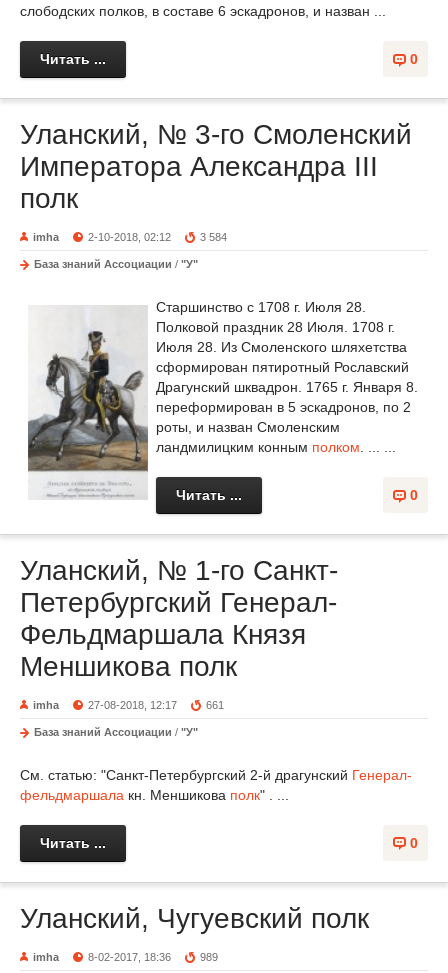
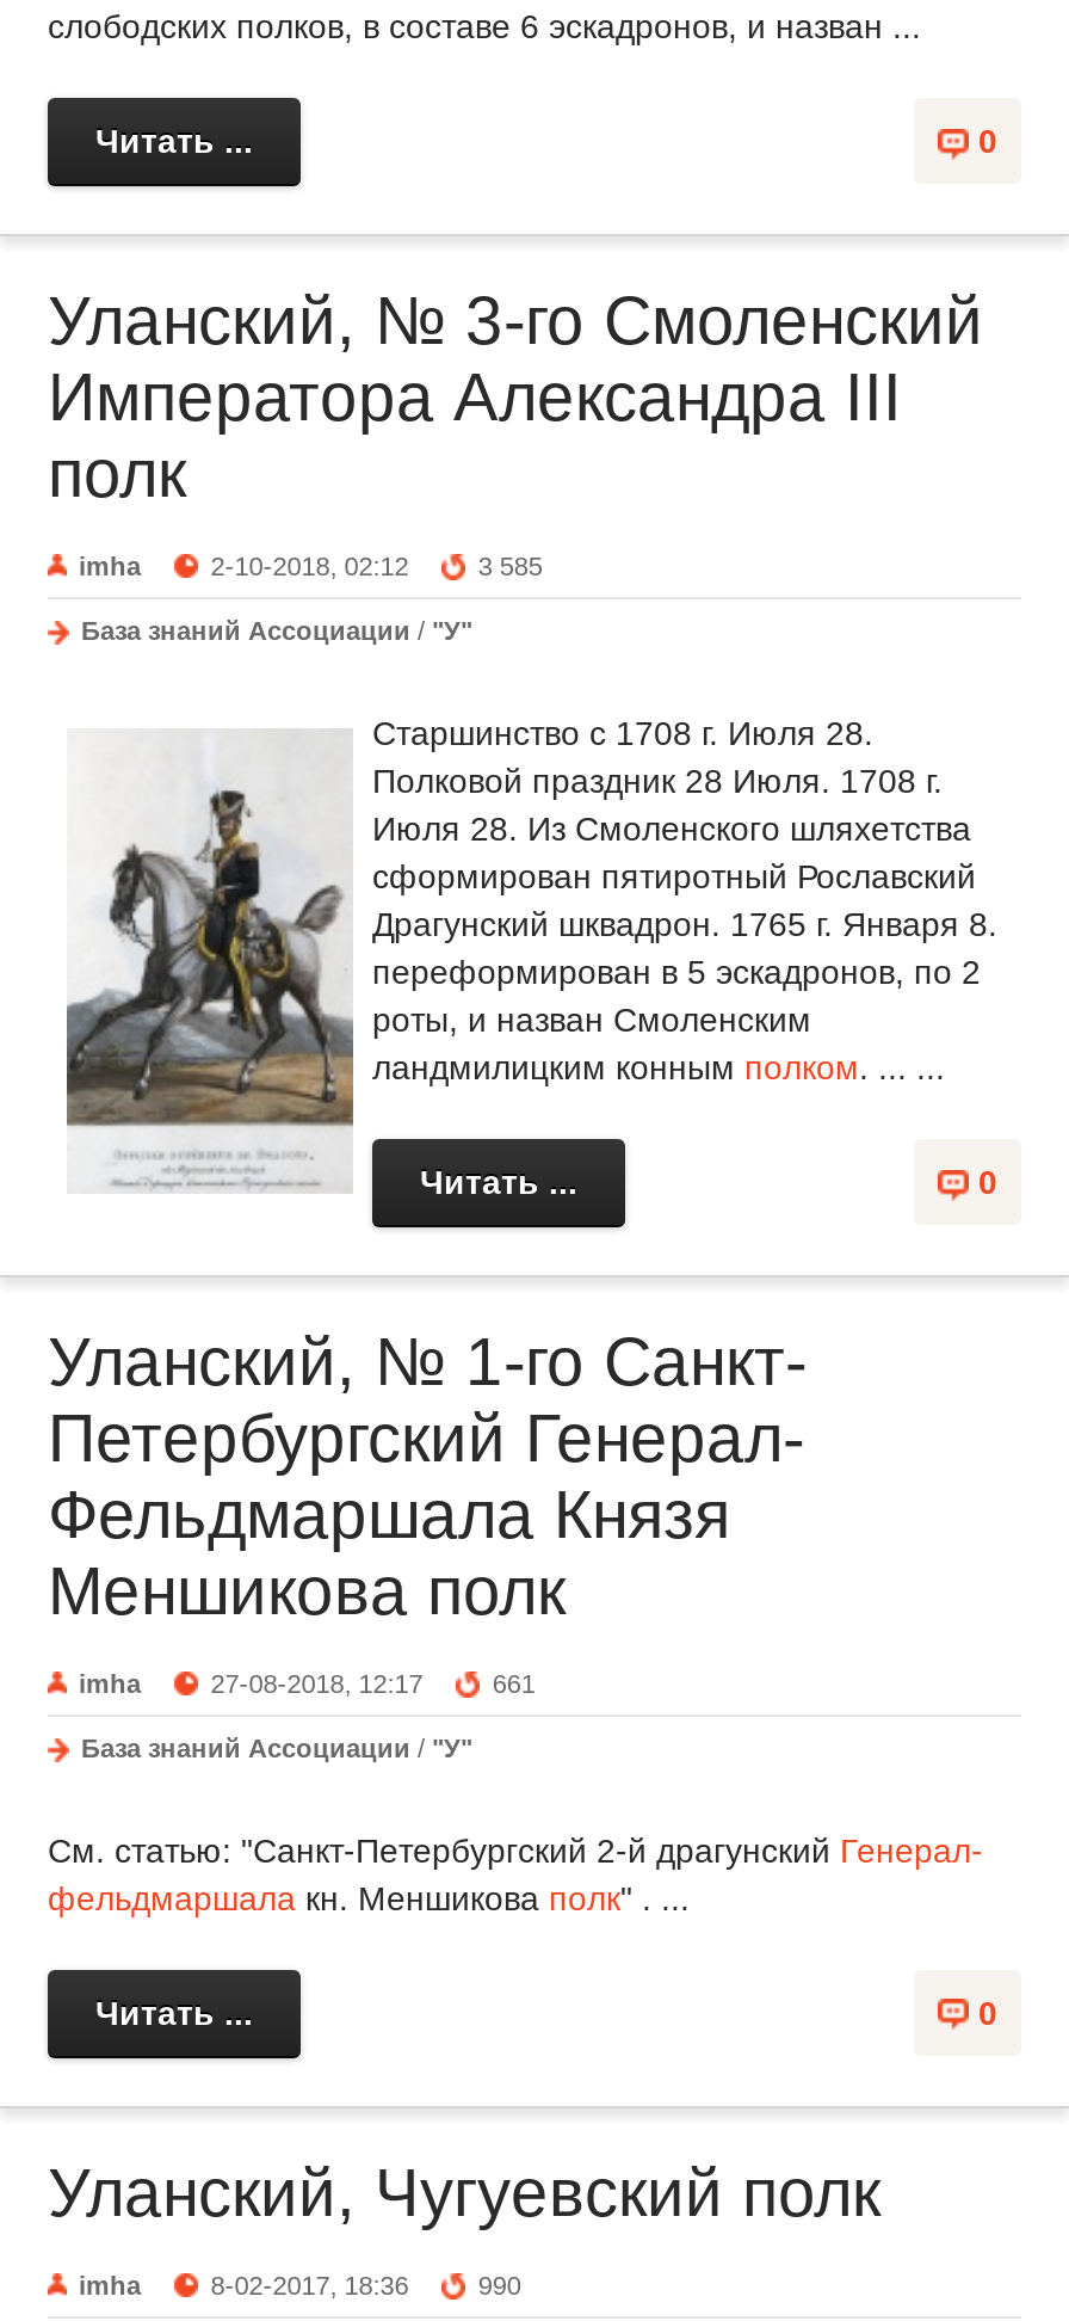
[200,231,227,243] 3 584 -> [478,552,543,580] 3 585
[200,951,218,963] 989 -> [478,2270,521,2299] 990

